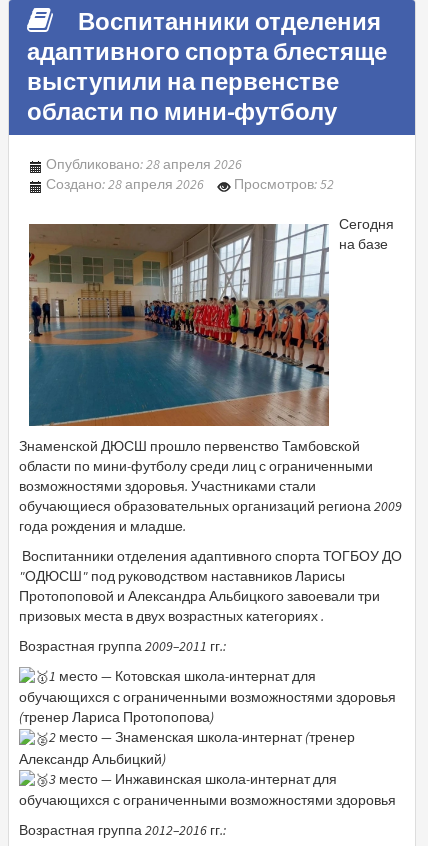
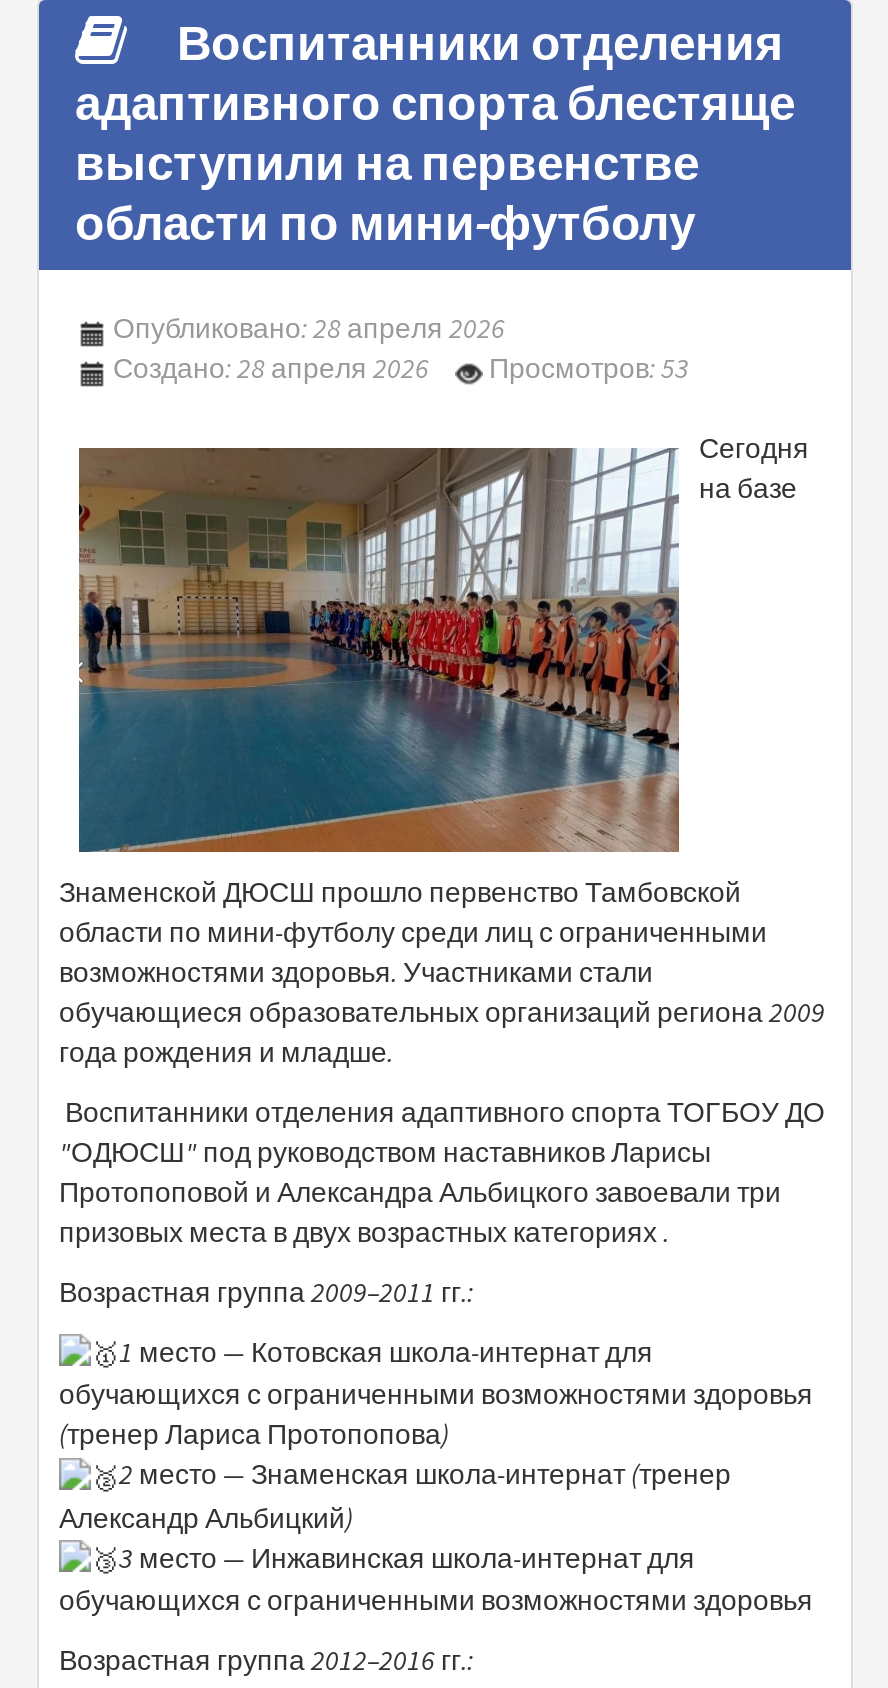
[46,175,334,193] Создано: 28 апреля 2026 Просмотров: 52 -> [113,350,689,386] Создано: 28 апреля 2026 Просмотров: 53

